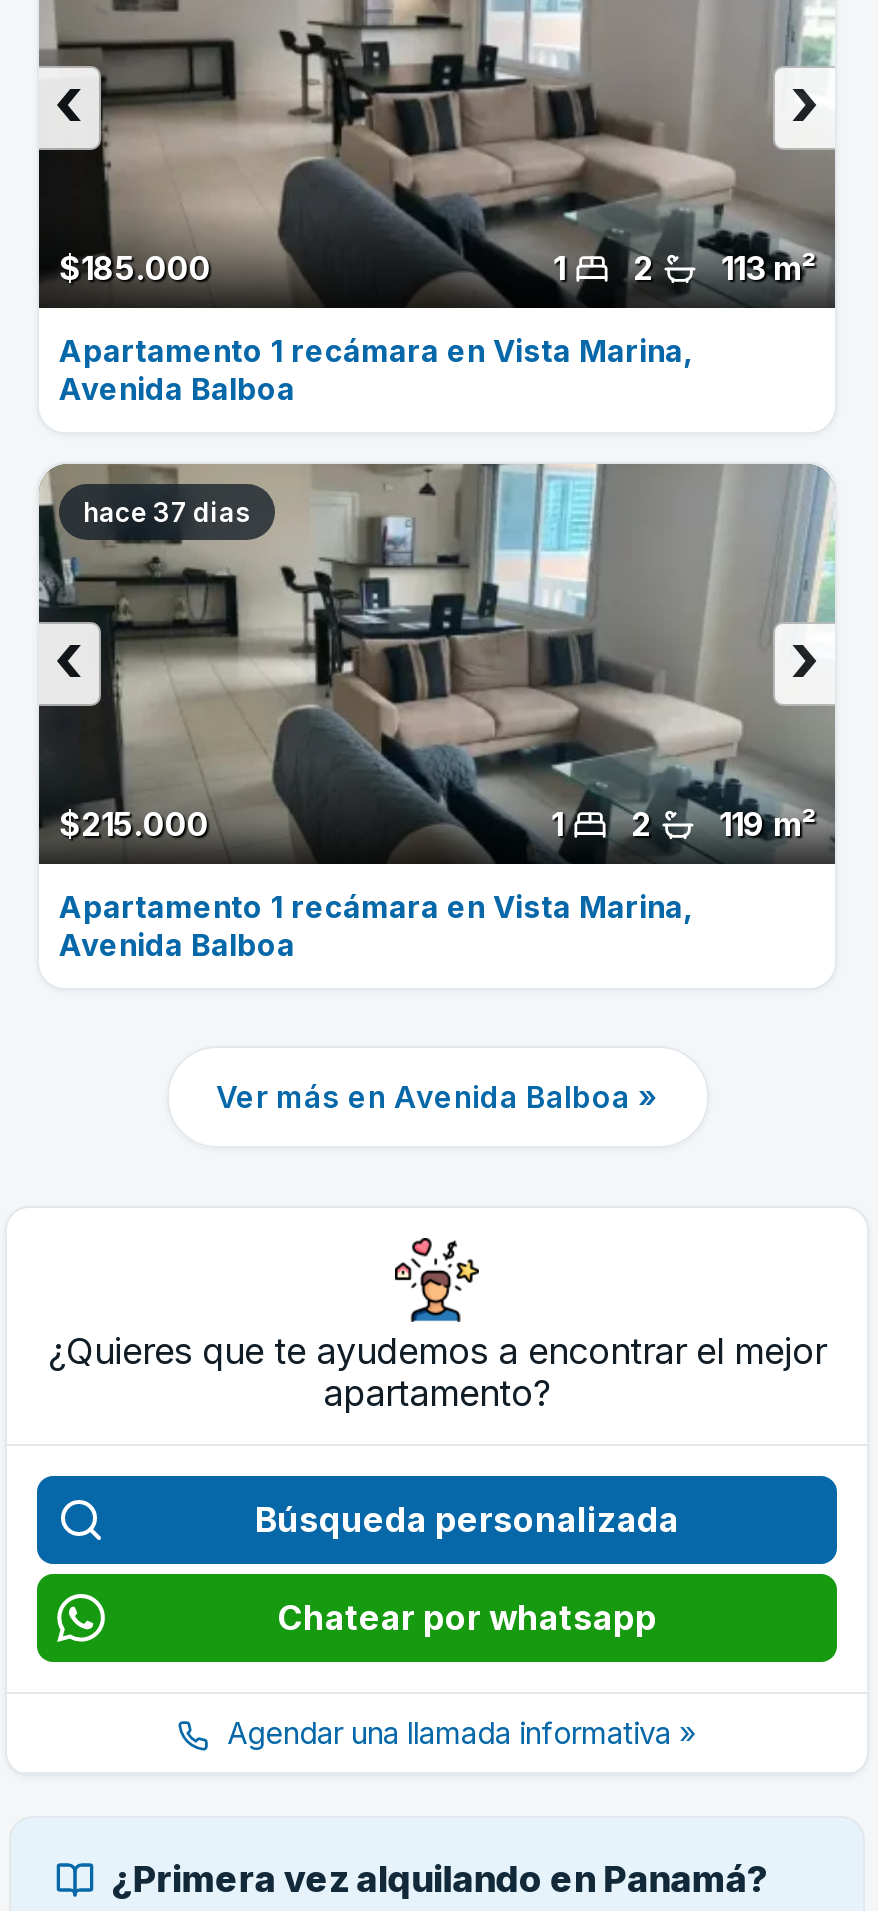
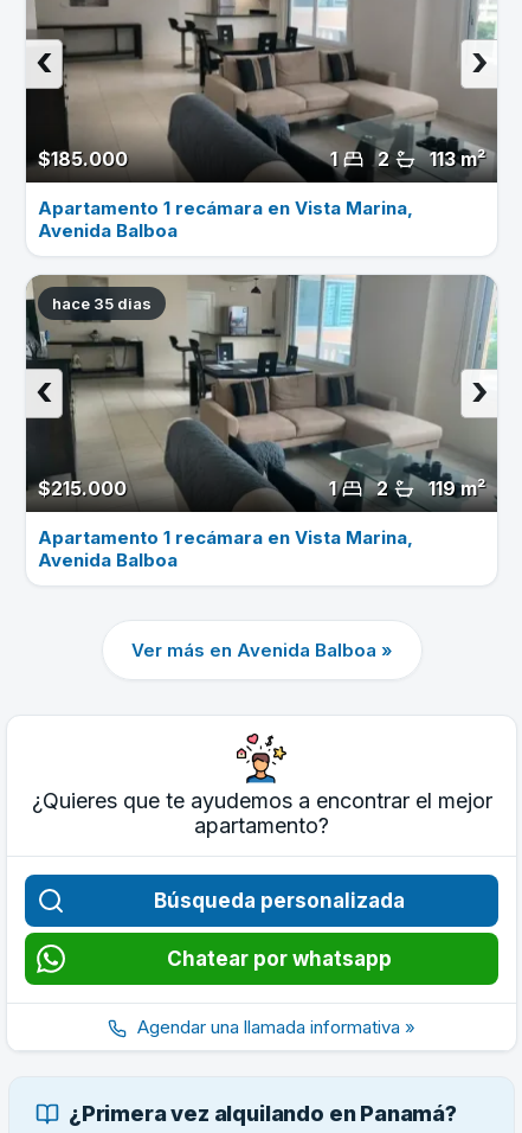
[83,497,251,529] hace 37 dias -> [52,294,152,313] hace 35 dias

